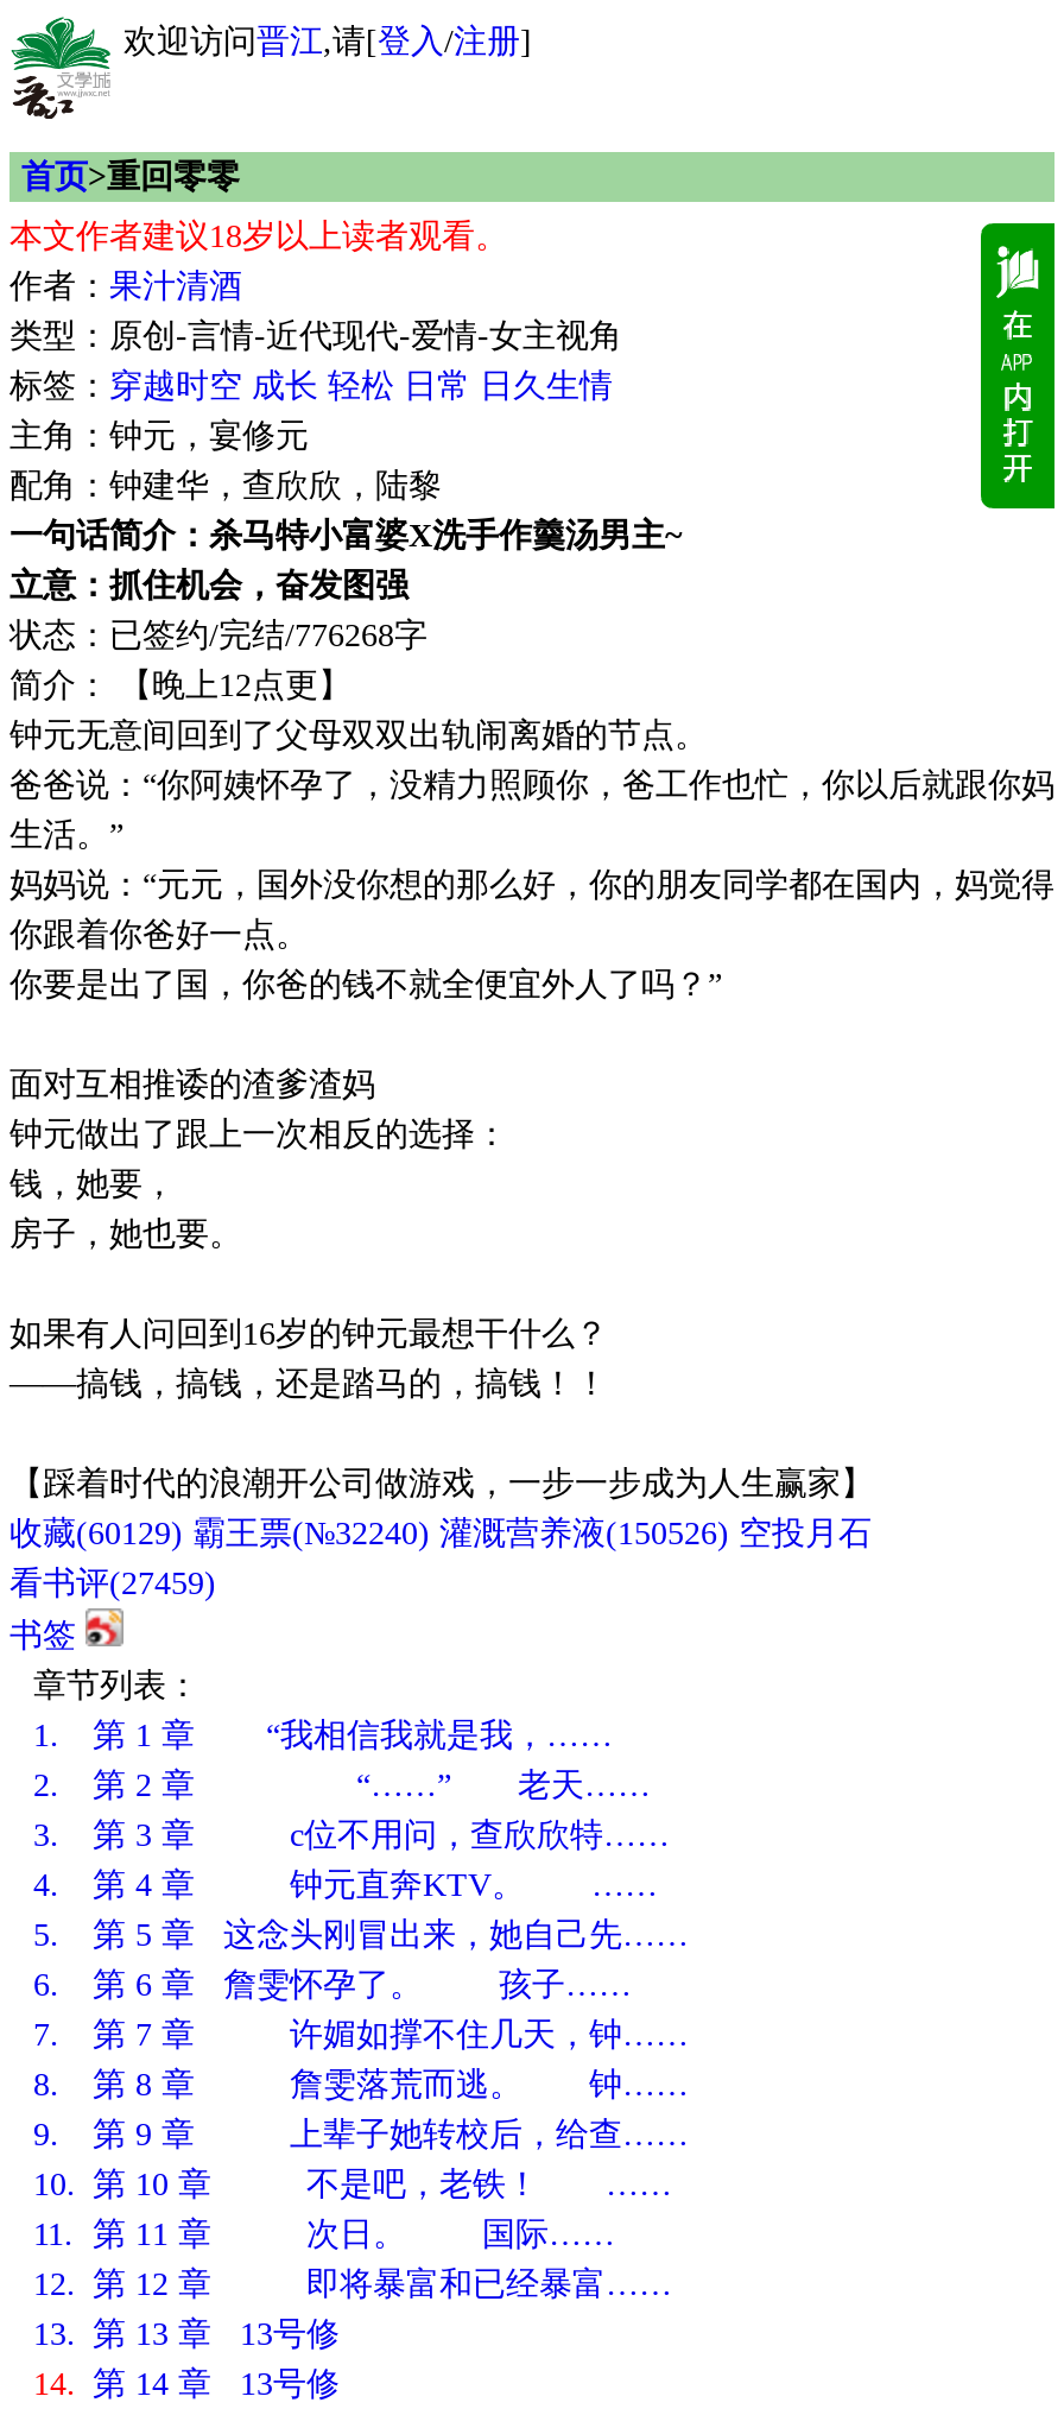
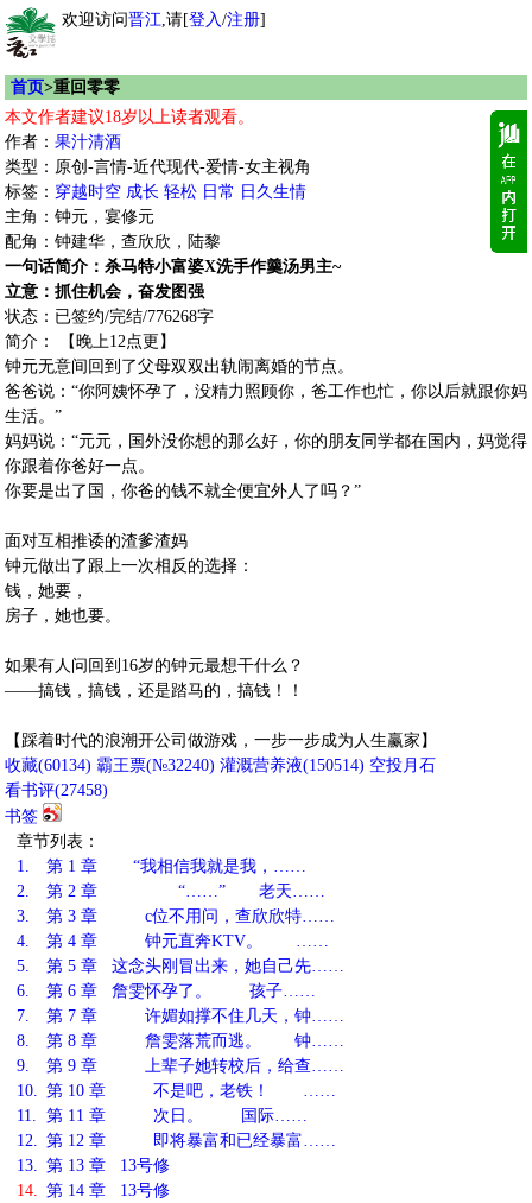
[9,1516,872,1551] 收藏(60129) 霸王票(№32240) 灌溉营养液(150526) 空投月石 -> [5,756,436,774] 收藏(60134) 霸王票(№32240) 灌溉营养液(150514) 空投月石
[9,1566,216,1601] 看书评(27459) -> [5,781,108,799] 看书评(27458)

